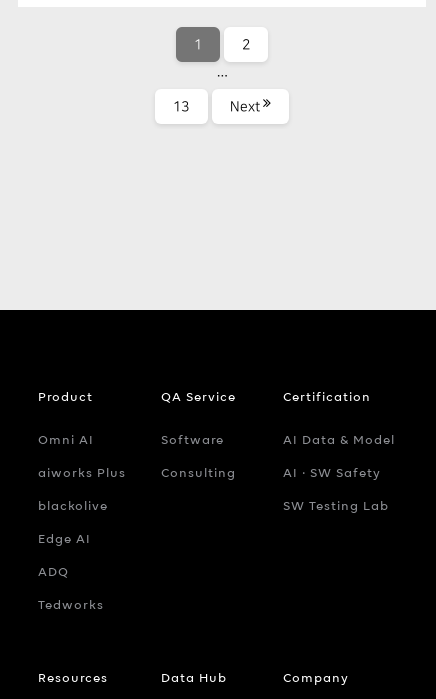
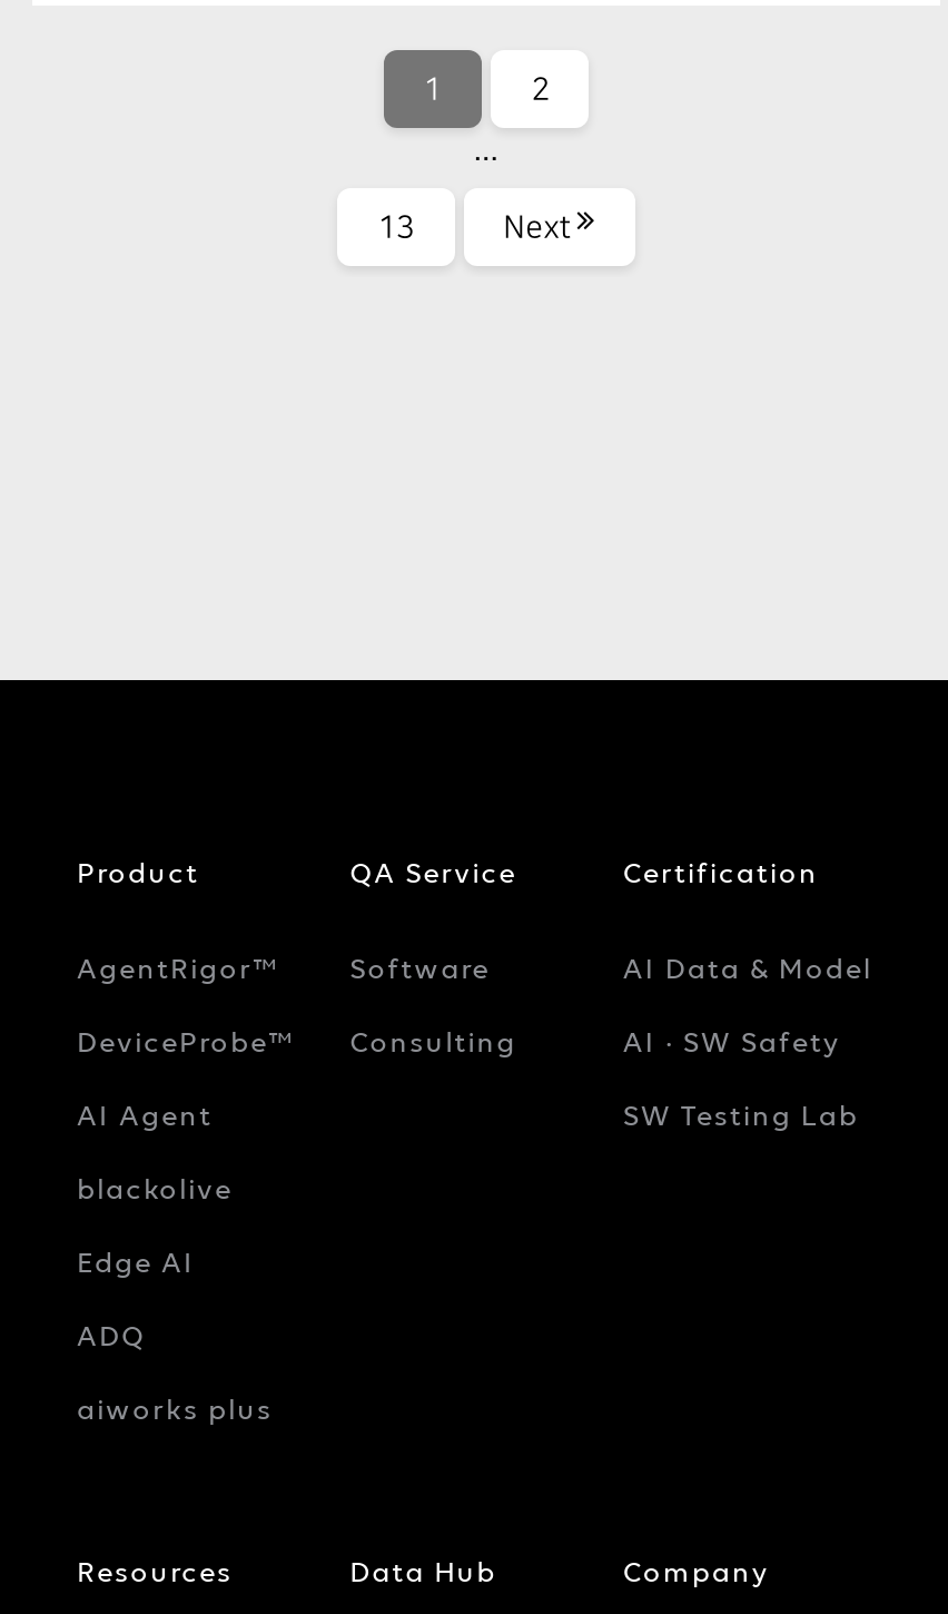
[38,432,126,480] Omni AI | aiworks Plus -> [77,952,295,1133] AgentRigor™ | DeviceProbe™ | AI Agent
[38,597,104,612] Tedworks -> [77,1393,273,1427] aiworks plus

